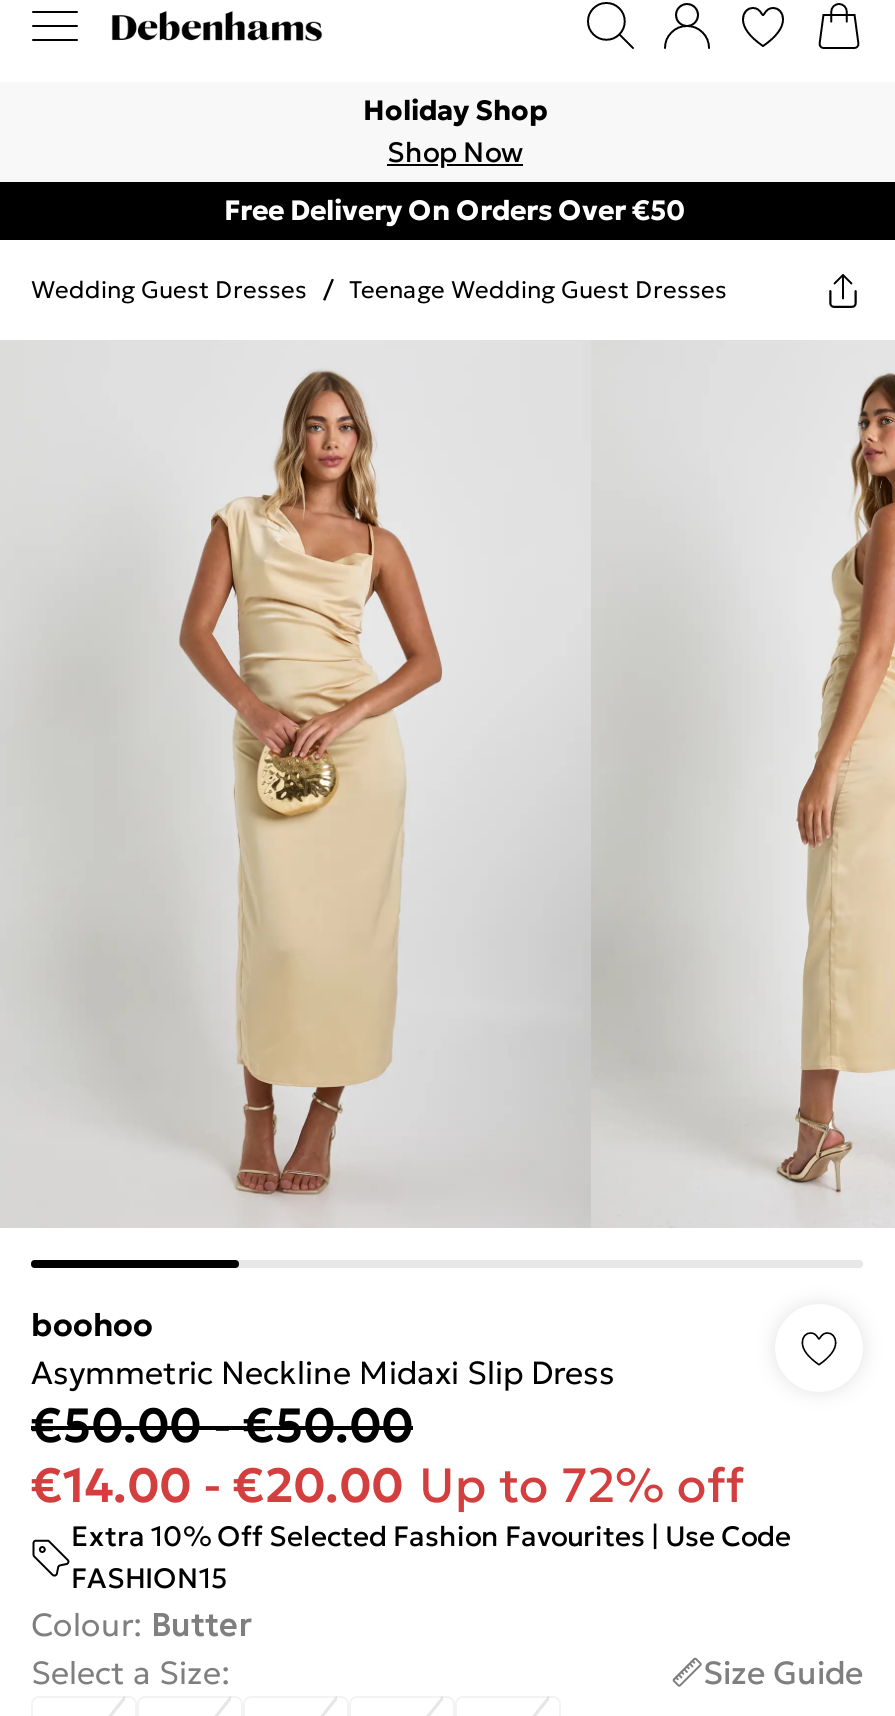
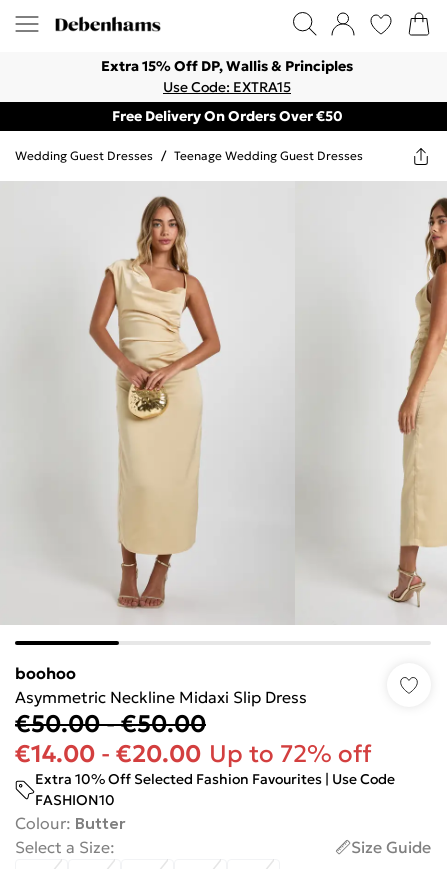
[363,92,547,170] Holiday Shop | Shop Now -> [101,57,353,96] Extra 15% Off DP, Wallis & Principles | Use Code: EXTRA15
[71,1560,227,1596] FASHION15 -> [35,791,115,809] FASHION10

